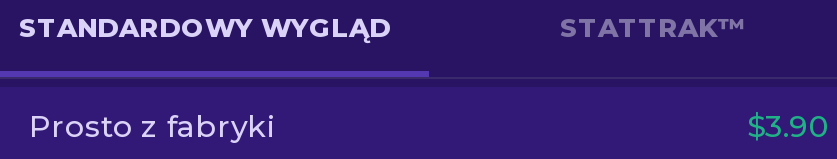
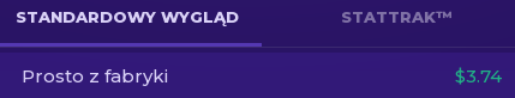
[747,107,829,145] $3.90 -> [455,65,502,87] $3.74

